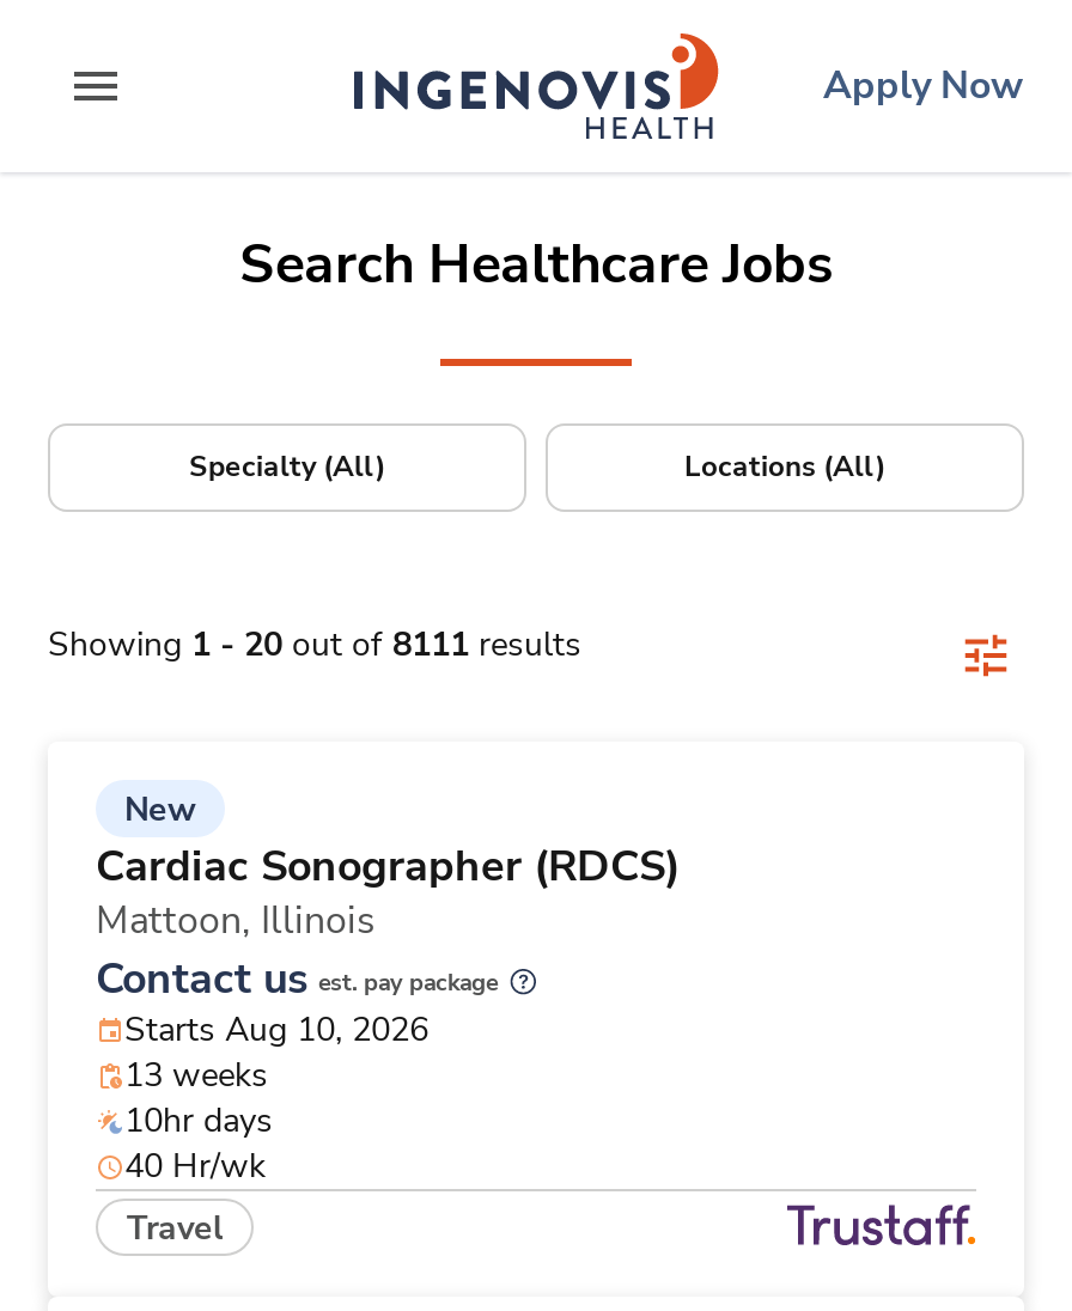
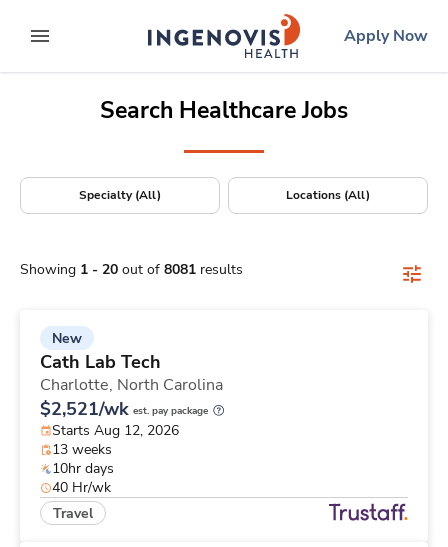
[48,622,581,667] Showing 1 - 20 out of 8111 results -> [20,260,243,279] Showing 1 - 20 out of 8081 results
[96,837,680,1053] Cardiac Sonographer (RDCS) | Mattoon, Illinois | Contact us est. pay package | Starts Aug 10, 2026 -> [40,350,223,440] Cath Lab Tech | Charlotte, North Carolina | $2,521/wk est. pay package | Starts Aug 12, 2026

